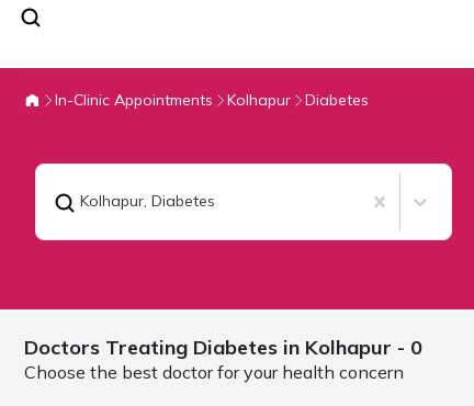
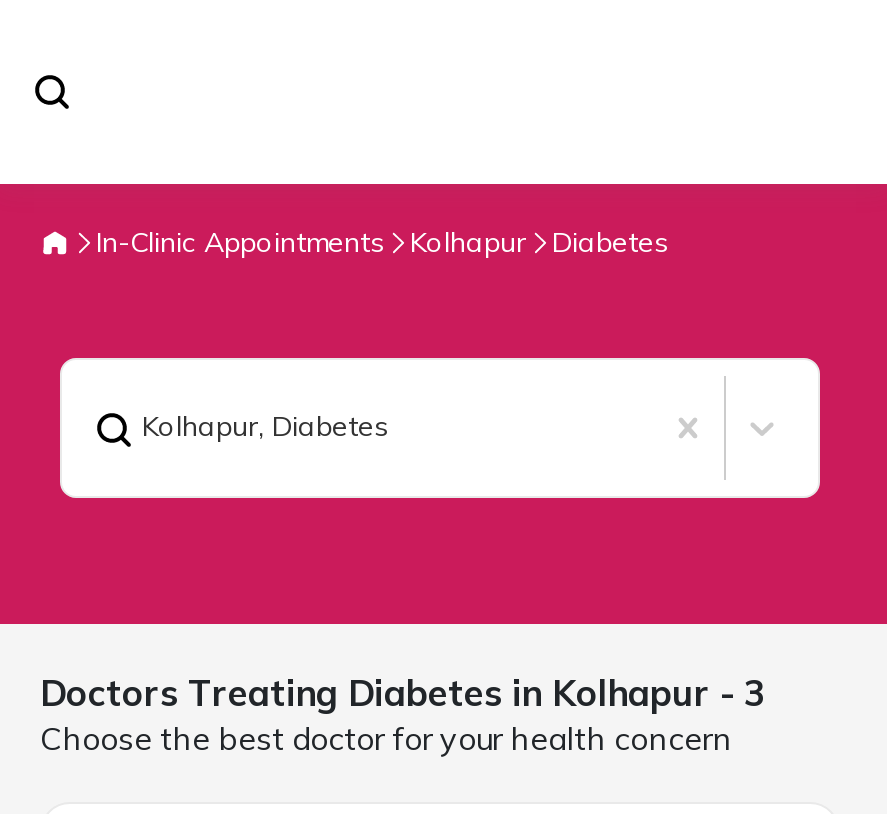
[24,334,422,360] Doctors Treating Diabetes in Kolhapur - 0 -> [40,670,766,716] Doctors Treating Diabetes in Kolhapur - 3

